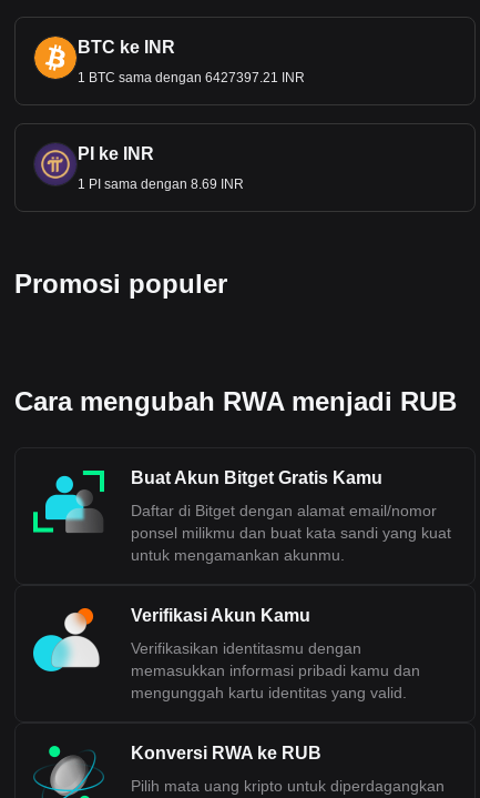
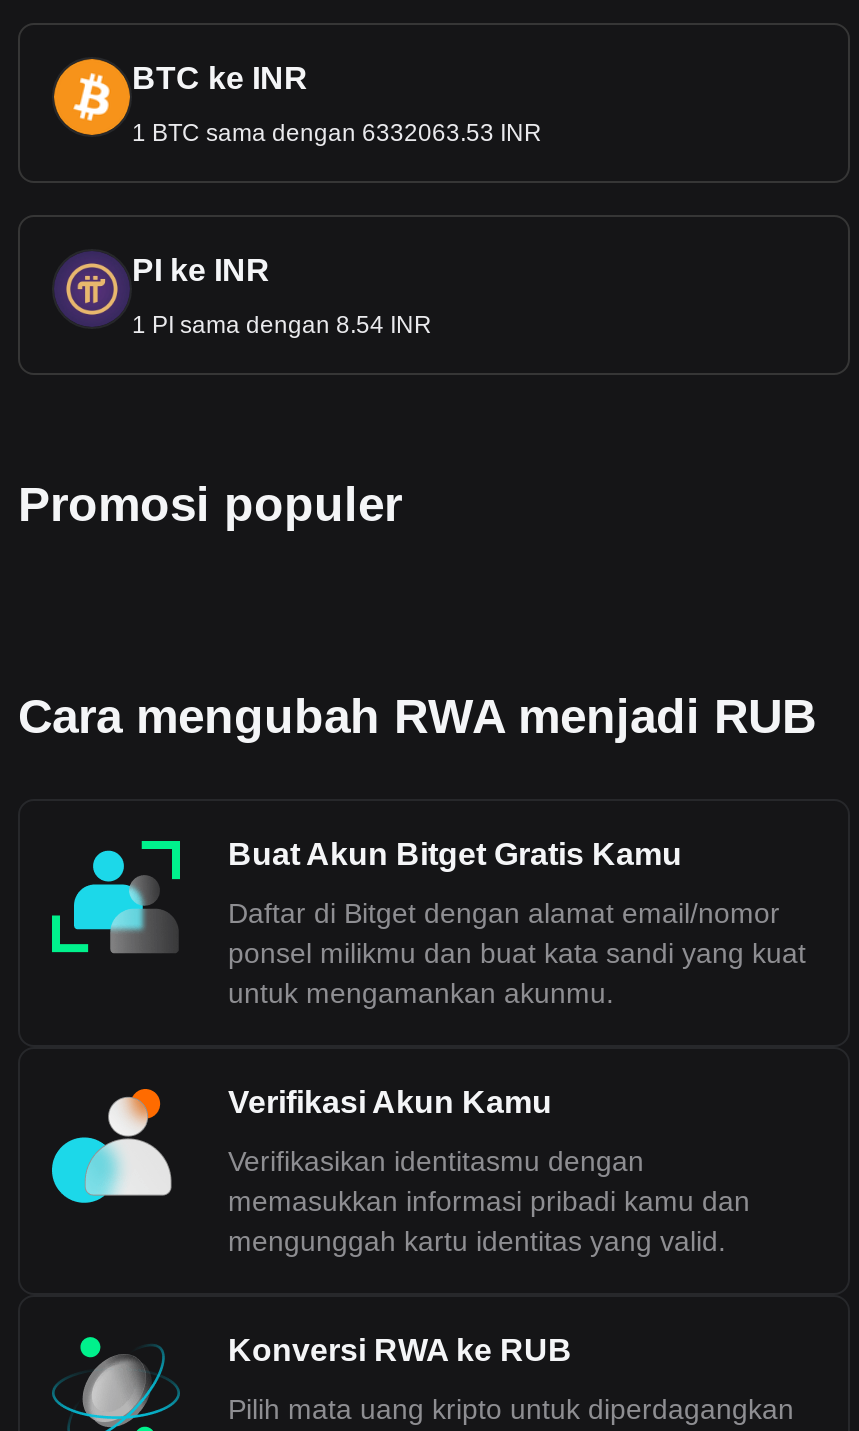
[78,70,305,85] 1 BTC sama dengan 6427397.21 INR -> [132,119,542,147] 1 BTC sama dengan 6332063.53 INR
[78,176,244,192] 1 PI sama dengan 8.69 INR -> [132,311,432,339] 1 PI sama dengan 8.54 INR

